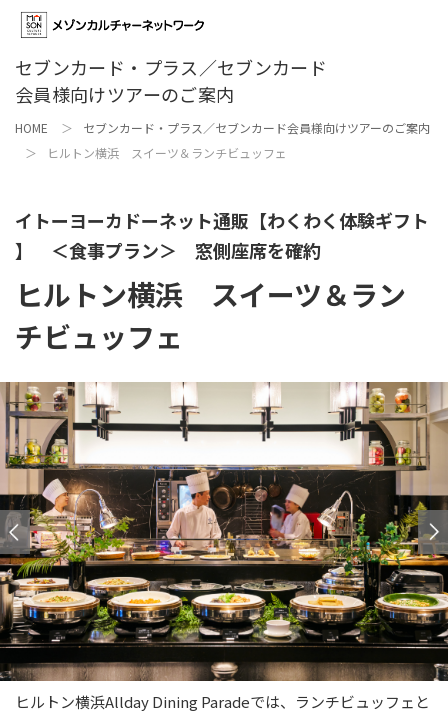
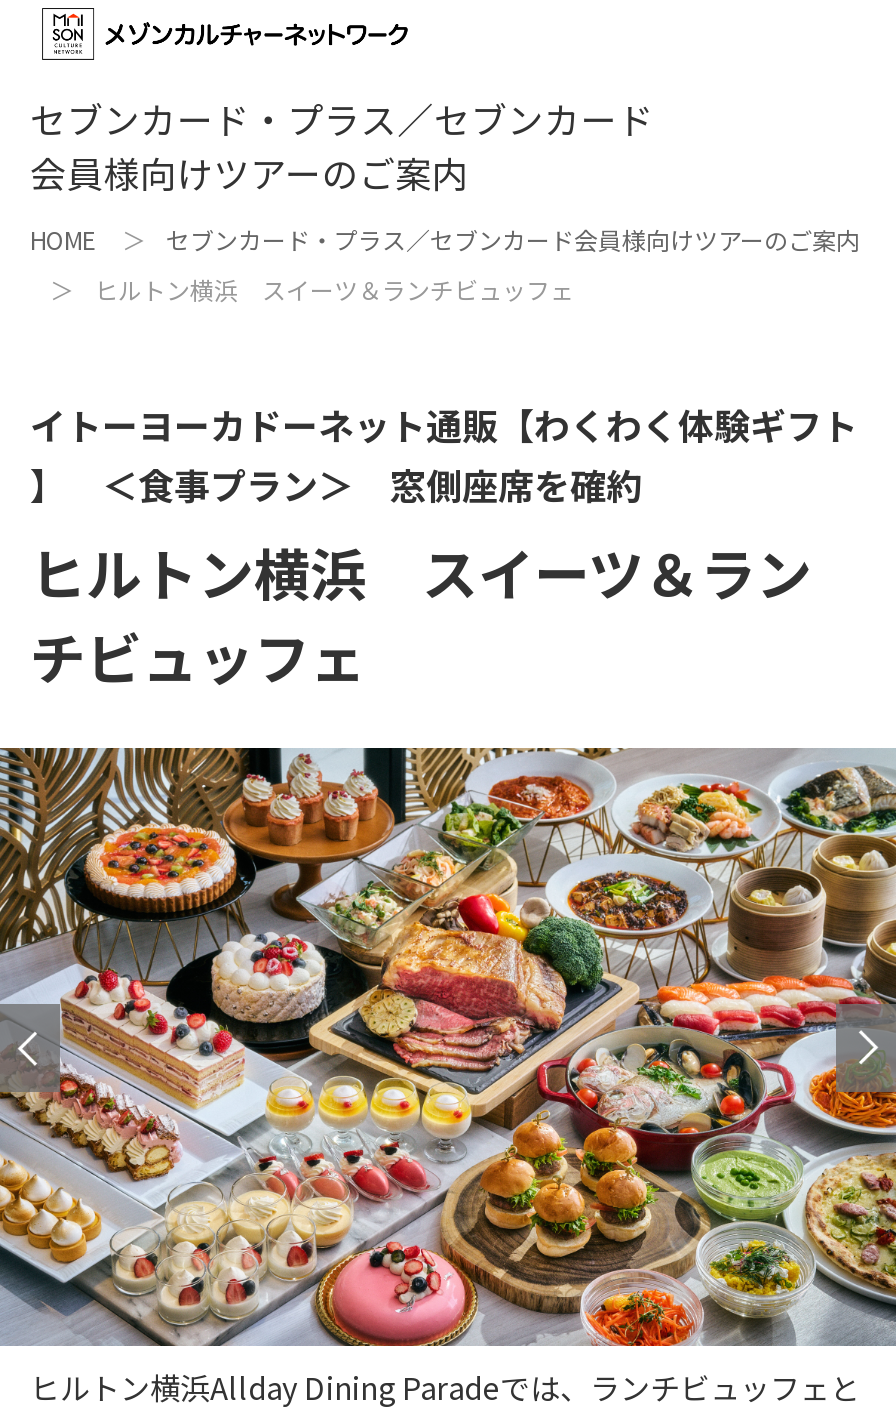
[3,382,445,682] [image] -> [6,746,890,1348] [image]

